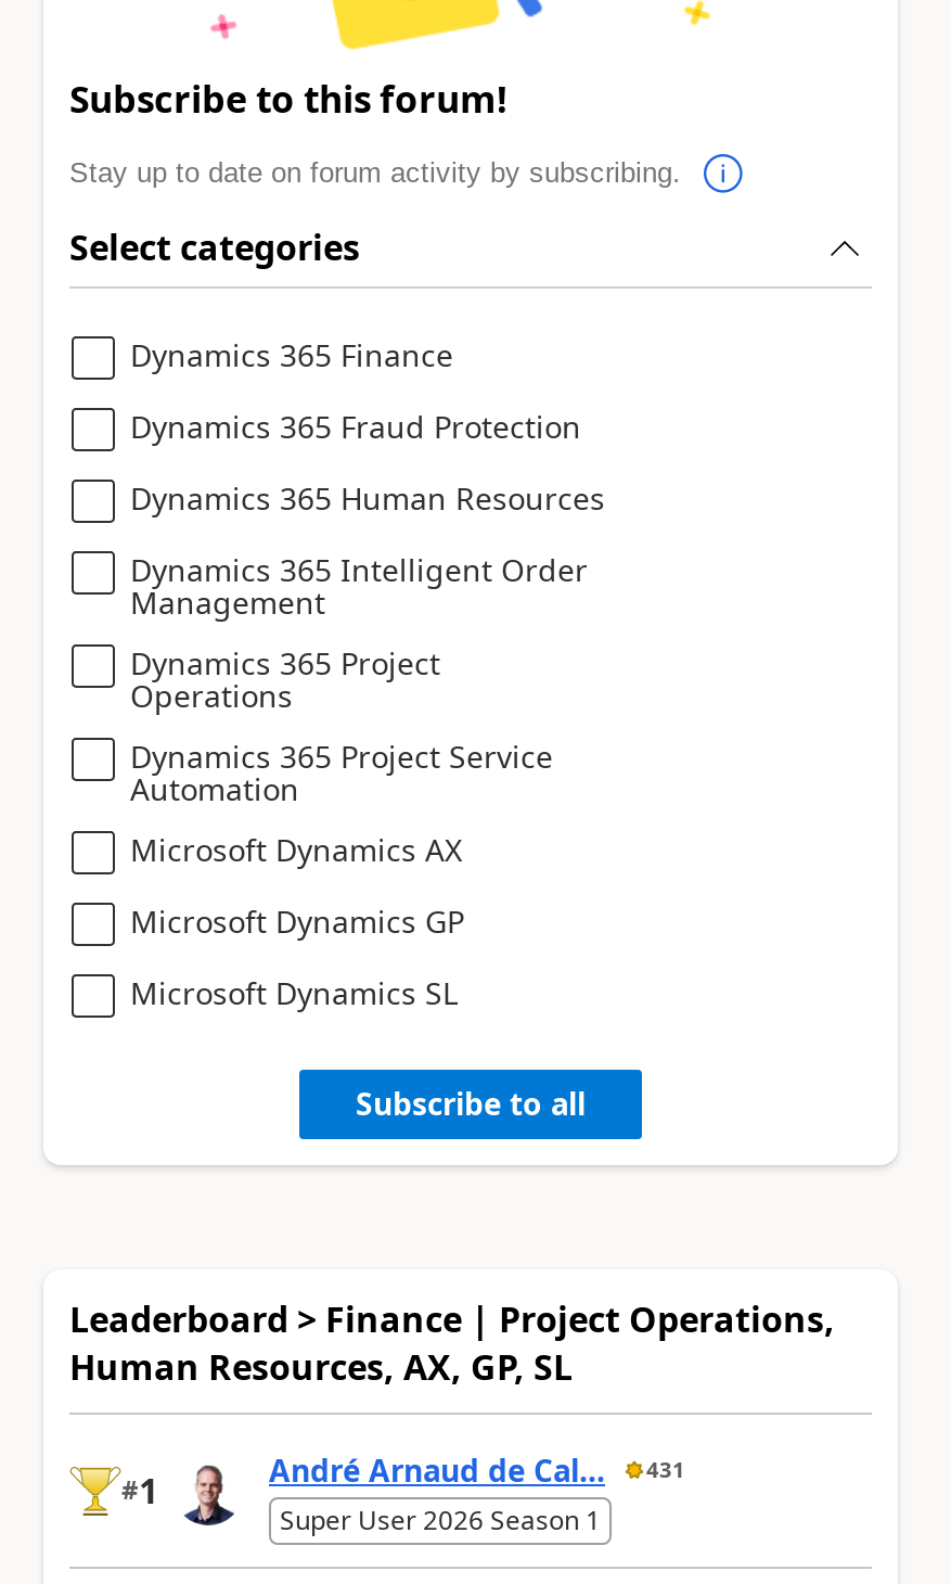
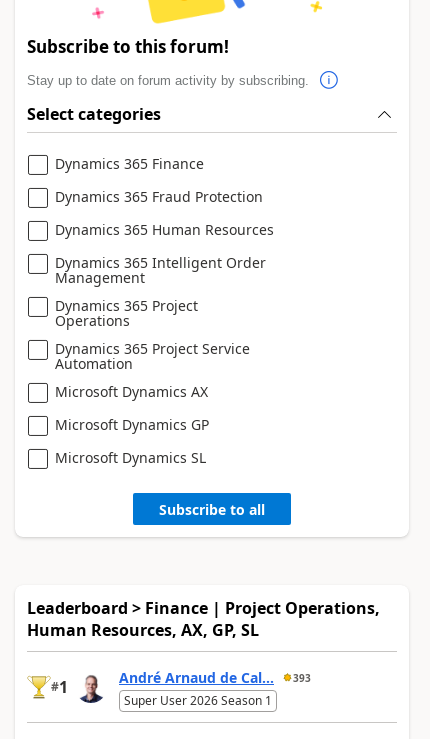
[269,1450,685,1491] André Arnaud de Cal... 431 -> [119,668,311,687] André Arnaud de Cal... 393

